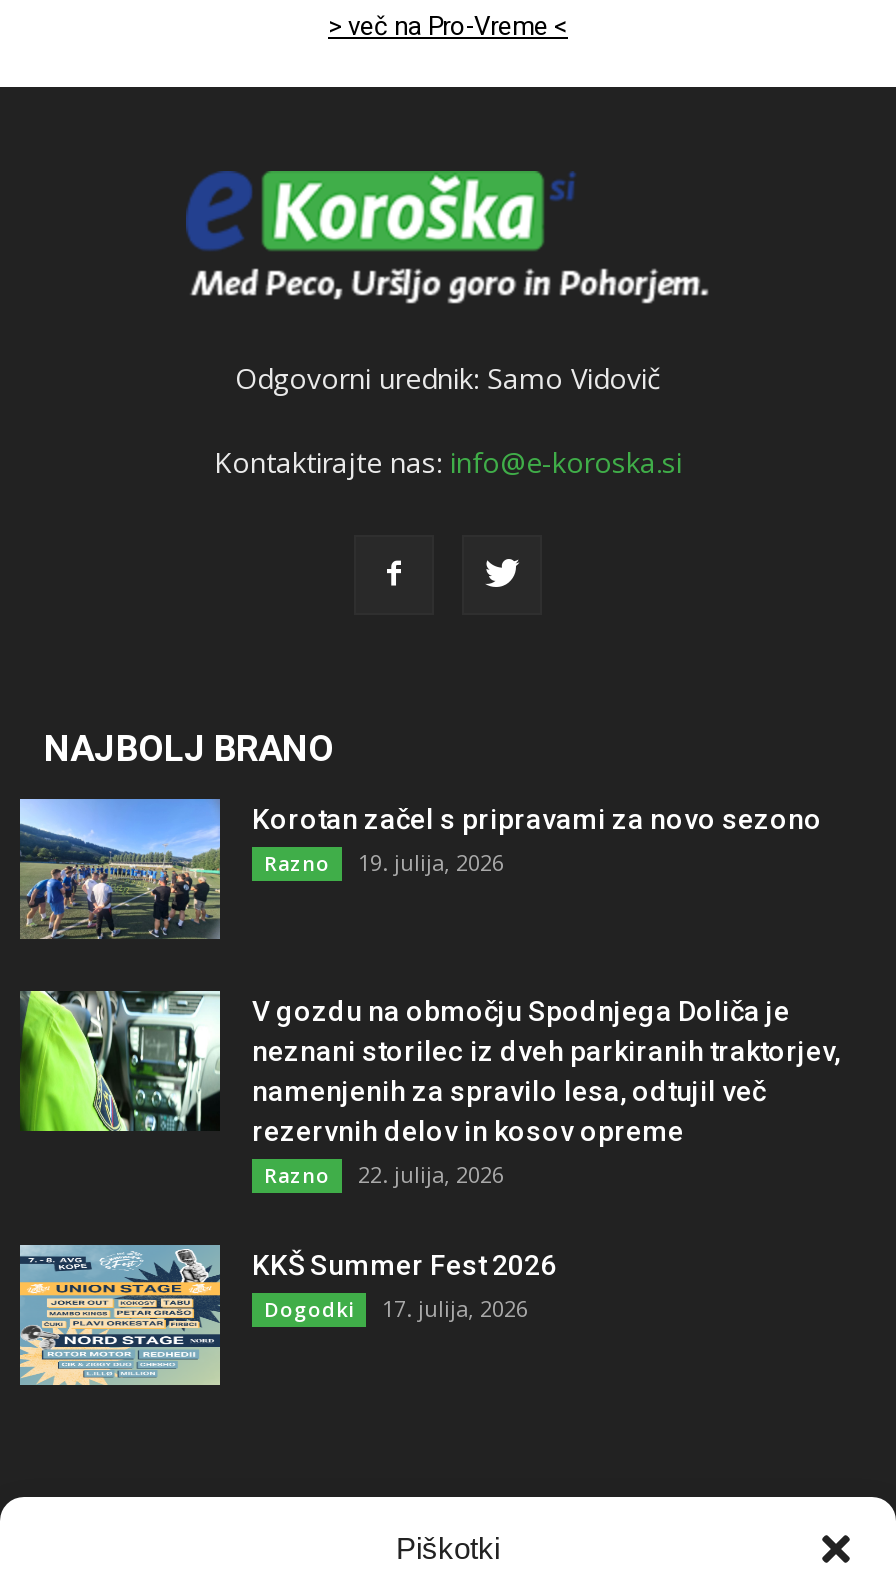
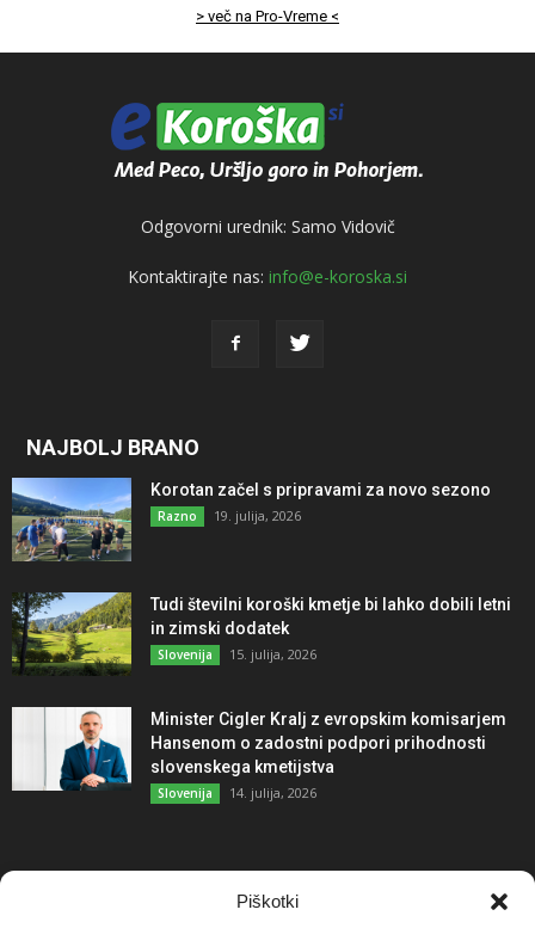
[20,989,840,1190] [image] | V gozdu na območju Spodnjega Doliča je | neznani storilec iz dveh parkiranih traktorjev, | namenjenih za spravilo lesa, odtujil več | rezervnih delov in kosov opreme | Razno | 22. julija, 2026 -> [12,591,511,672] [image] | Tudi številni koroški kmetje bi lahko dobili letni | in zimski dodatek | Slovenija | 15. julija, 2026
[18,1223,556,1387] [image] | KKŠ Summer Fest 2026 | Dogodki | 17. julija, 2026 -> [11,706,506,804] [image] | Minister Cigler Kralj z evropskim komisarjem | Hansenom o zadostni podpori prihodnosti | slovenskega kmetijstva | Slovenija | 14. julija, 2026

